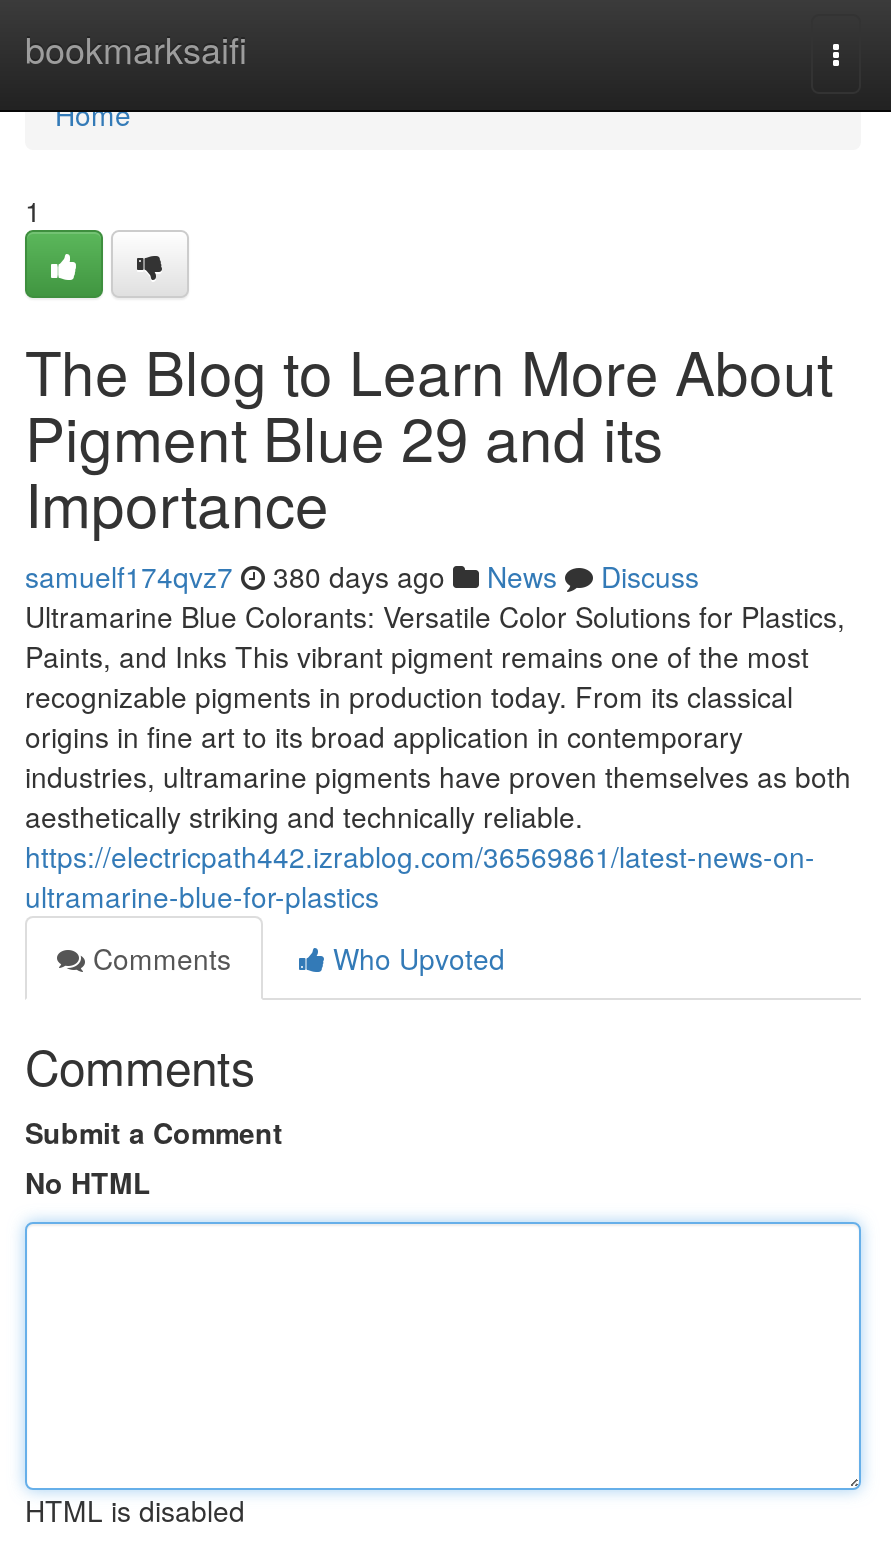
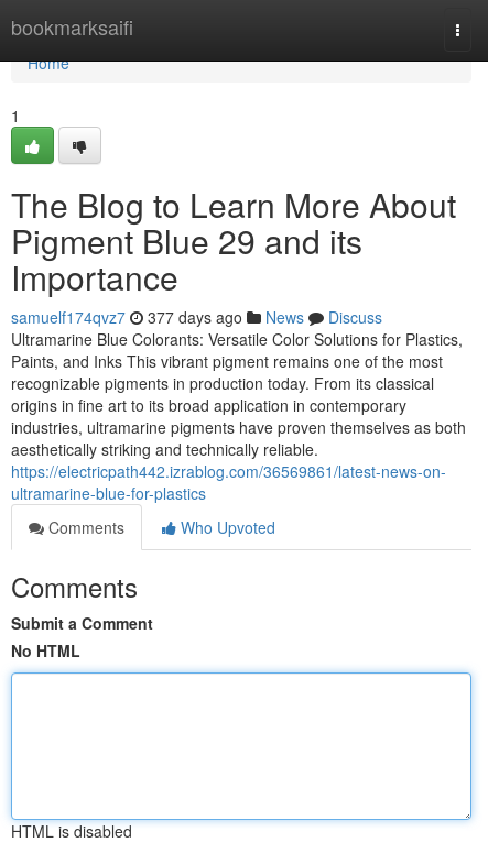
[25,556,699,596] samuelf174qvz7 380 days ago News Discuss -> [11,306,382,328] samuelf174qvz7 377 days ago News Discuss

